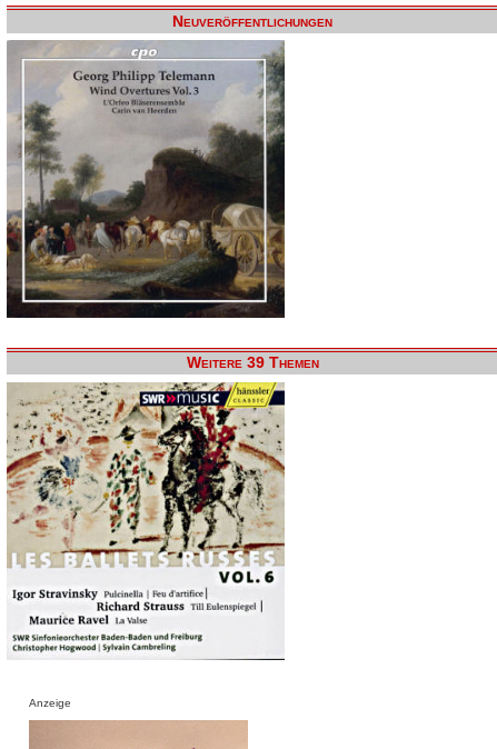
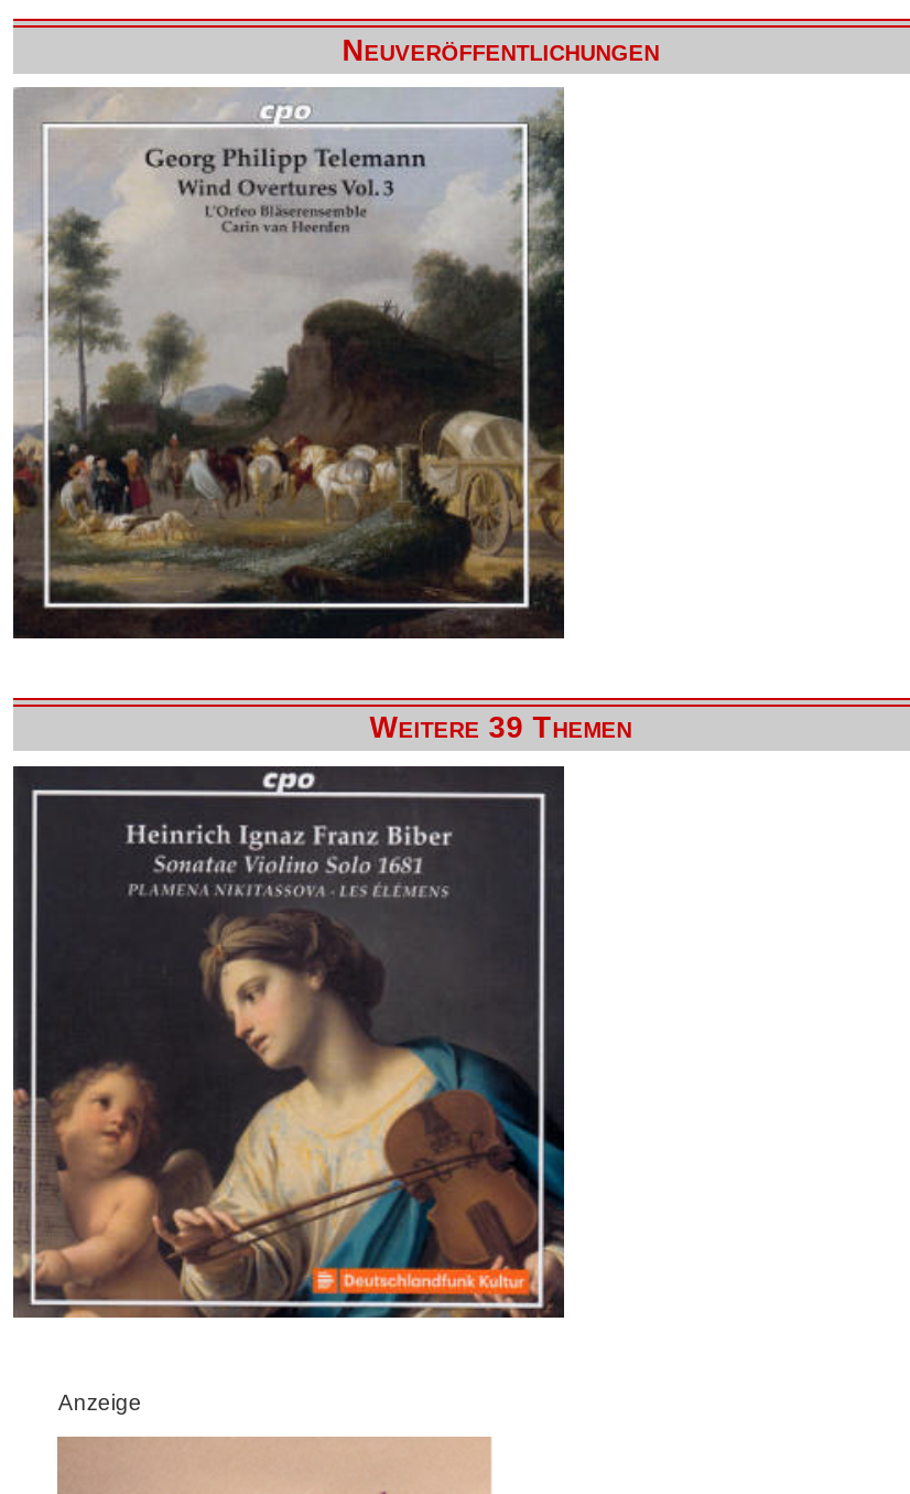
[6,381,286,660] [image] -> [11,764,566,1320] [image]

